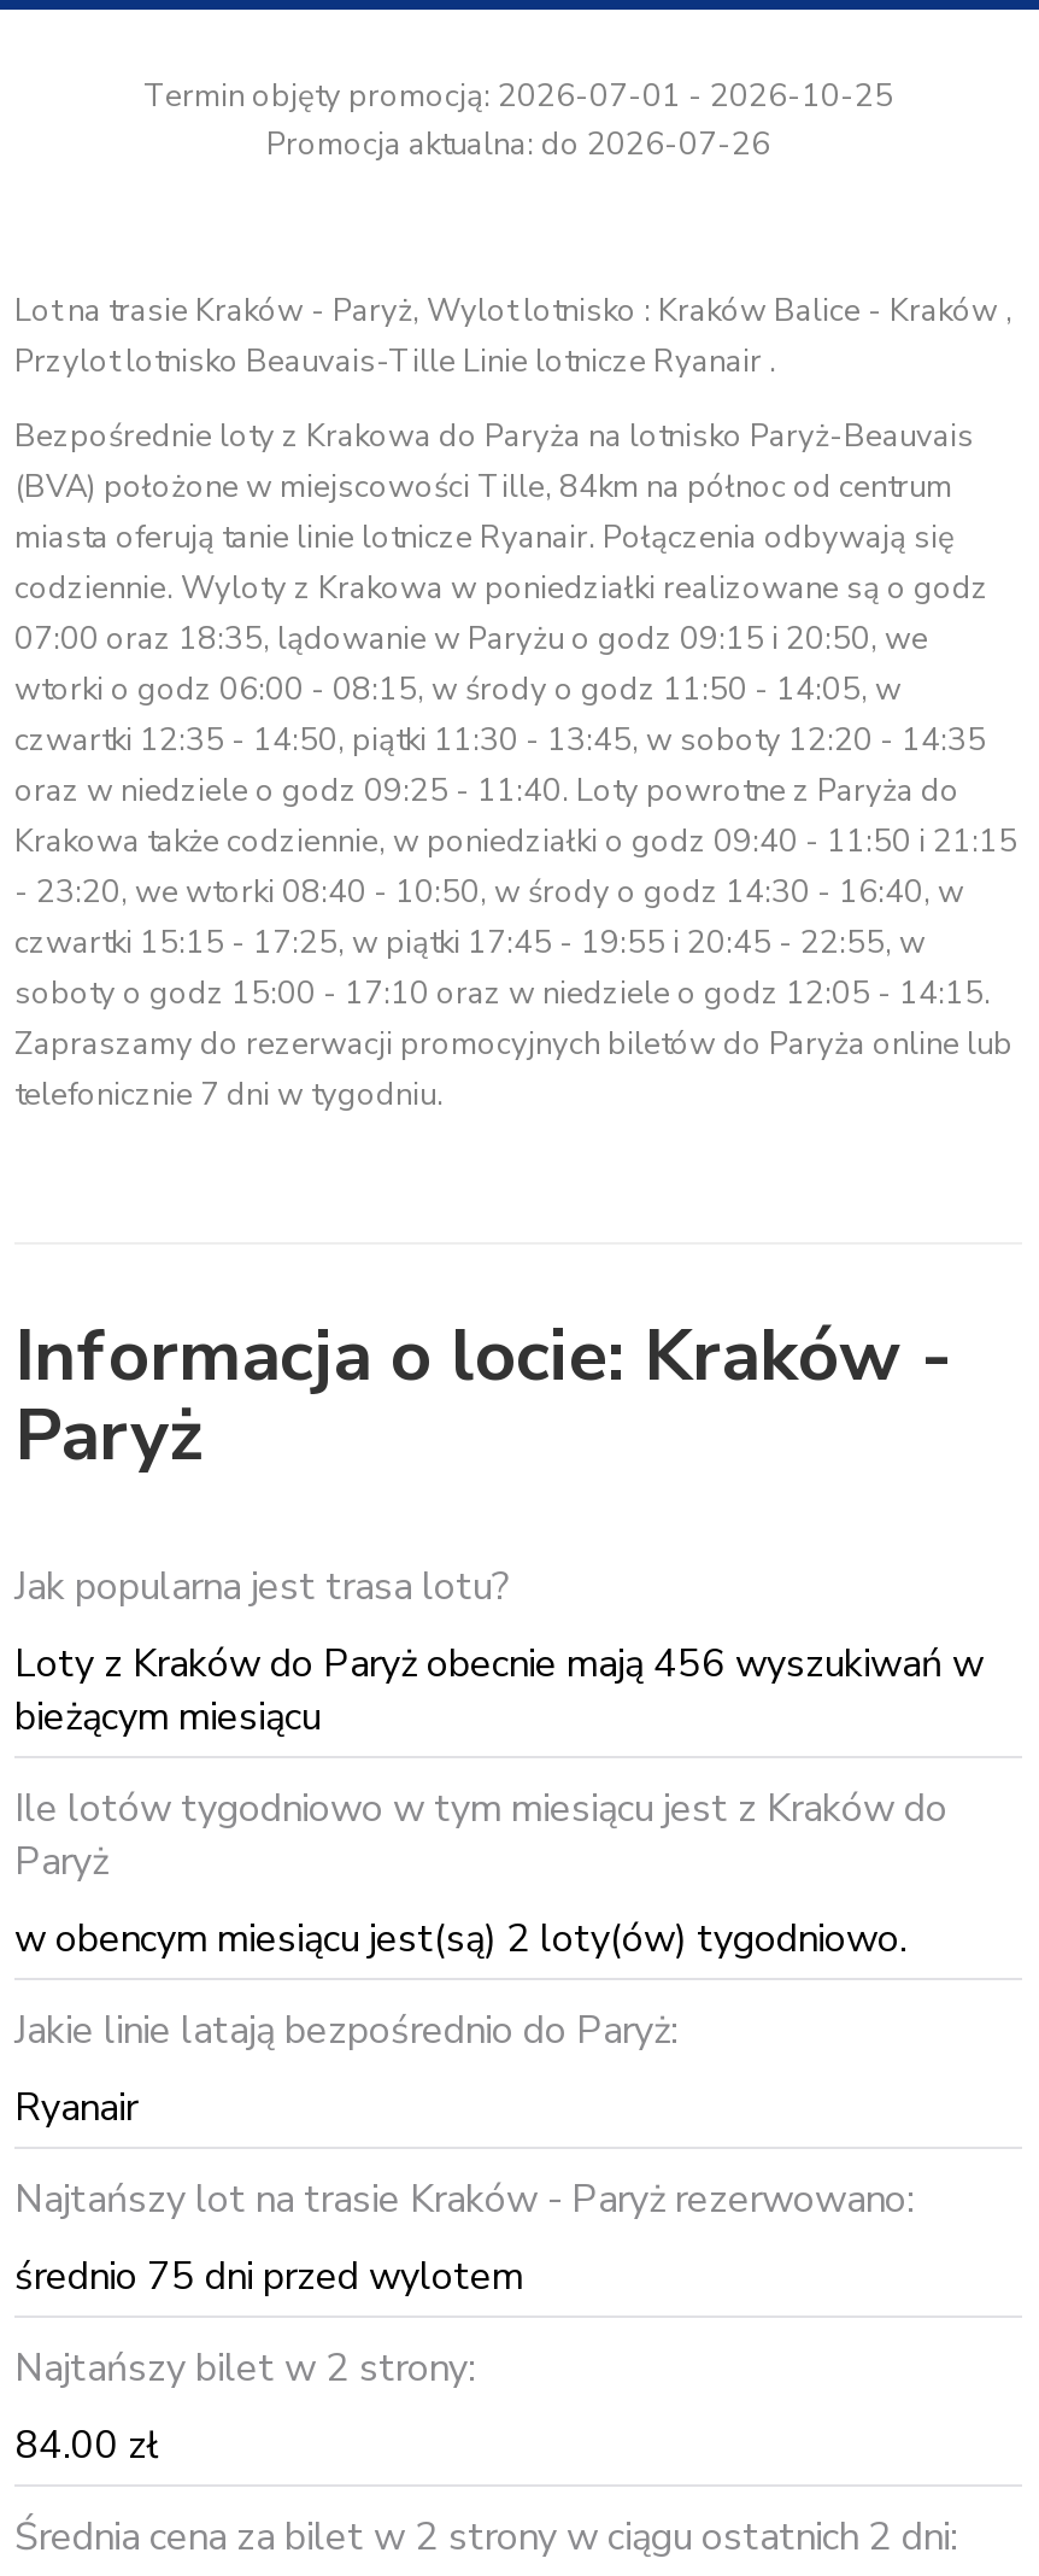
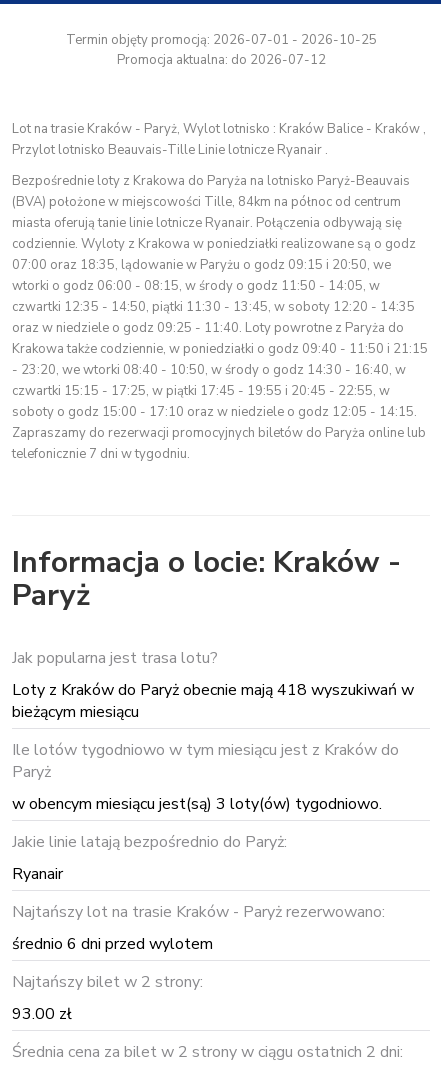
[266,123,770,166] Promocja aktualna: do 2026-07-26 -> [116,51,325,69] Promocja aktualna: do 2026-07-12
[14,1638,984,1691] Loty z Kraków do Paryż obecnie mają 456 wyszukiwań w -> [12,679,414,701] Loty z Kraków do Paryż obecnie mają 418 wyszukiwań w
[14,1913,906,1966] w obencym miesiącu jest(są) 2 loty(ów) tygodniowo. -> [12,793,382,815] w obencym miesiącu jest(są) 3 loty(ów) tygodniowo.
[14,2250,523,2303] średnio 75 dni przed wylotem -> [12,933,213,955] średnio 6 dni przed wylotem
[14,2419,159,2472] 84.00 zł -> [12,1003,72,1025] 93.00 zł

